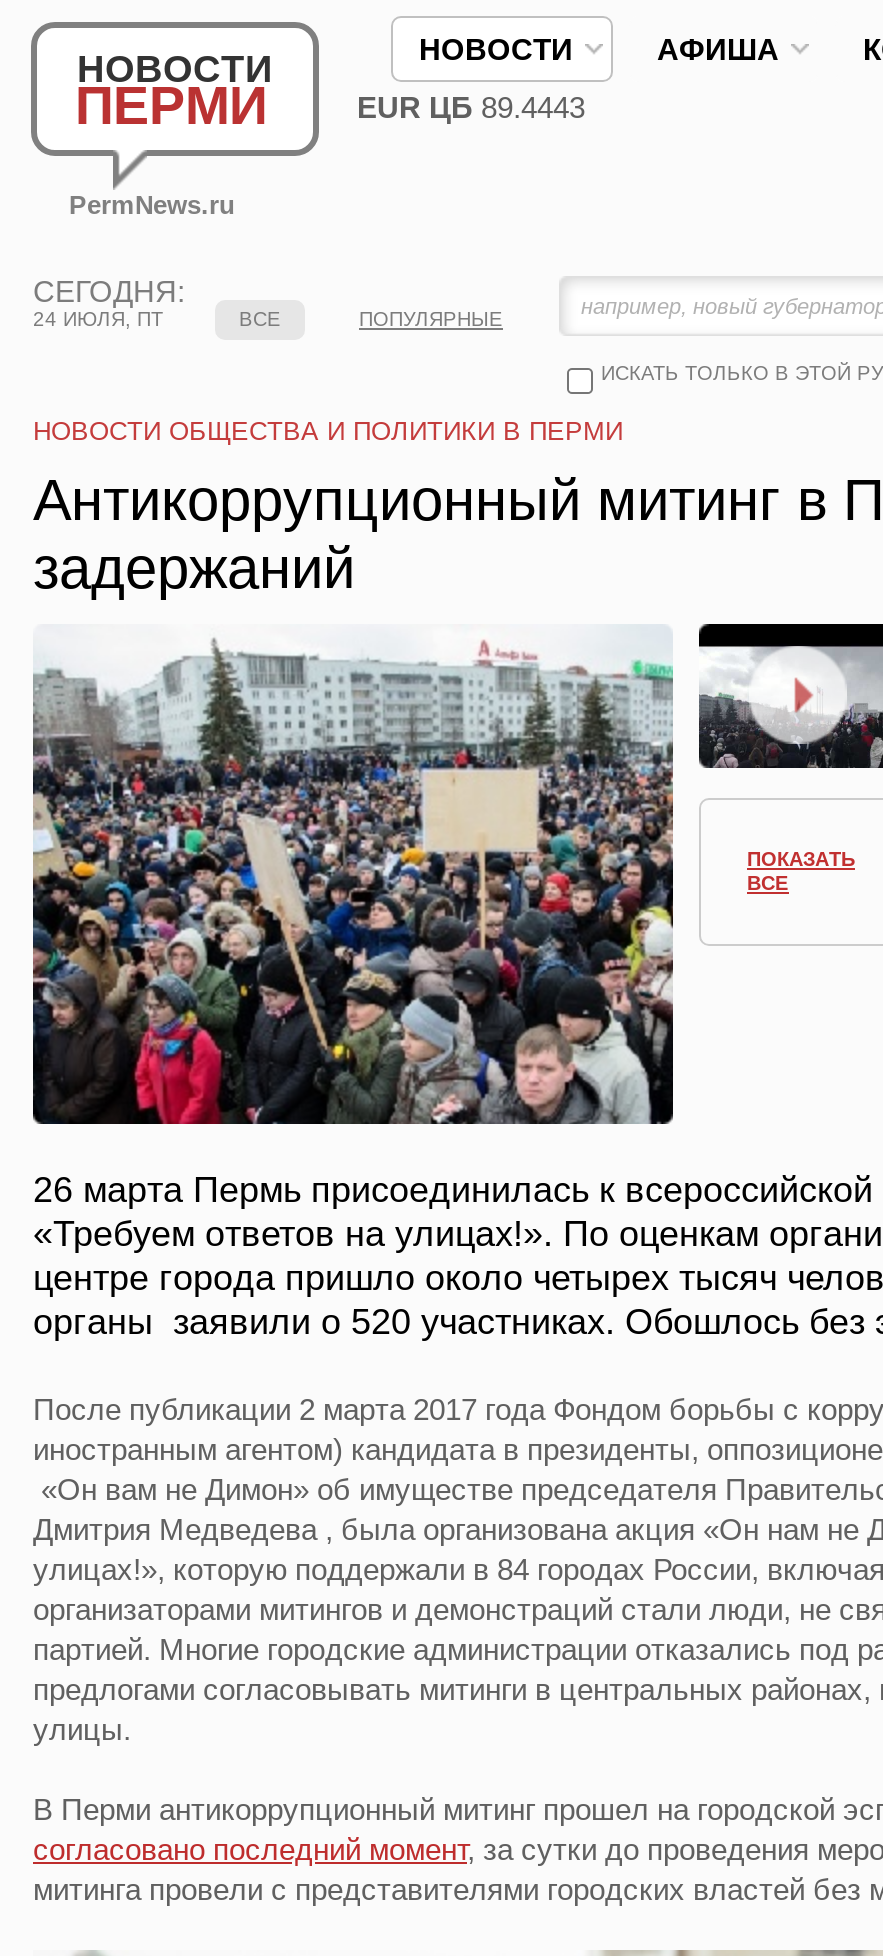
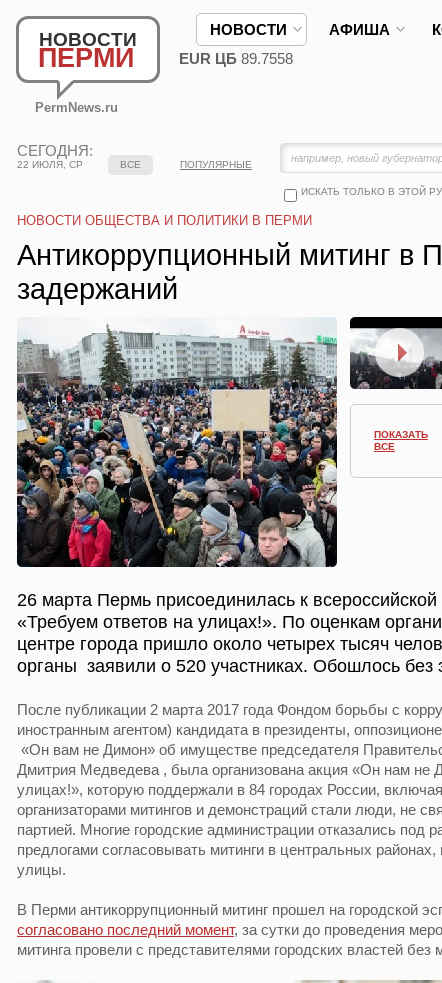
[357,90,585,124] EUR ЦБ 89.4443 -> [179,50,293,67] EUR ЦБ 89.7558
[33,308,163,330] 24 ИЮЛЯ, ПТ -> [17,159,83,170] 22 ИЮЛЯ, СР

